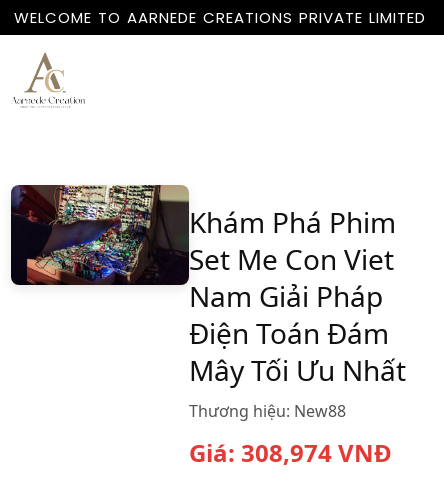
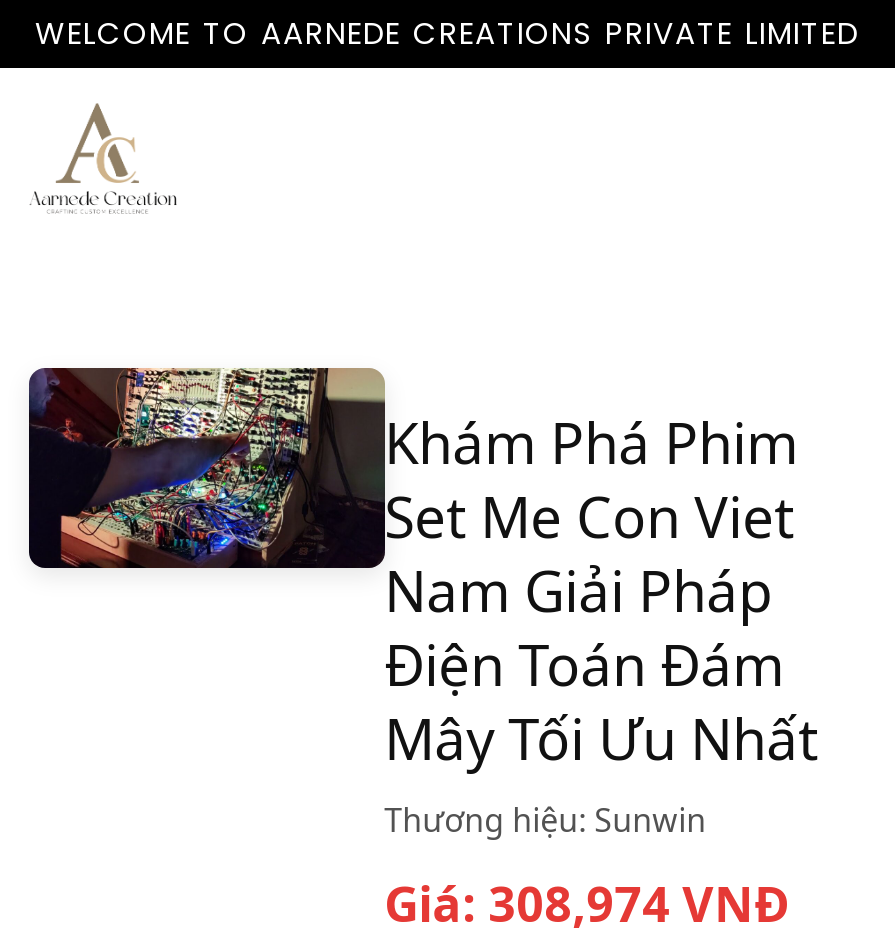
[189,400,346,422] Thương hiệu: New88 -> [384,798,706,842] Thương hiệu: Sunwin

